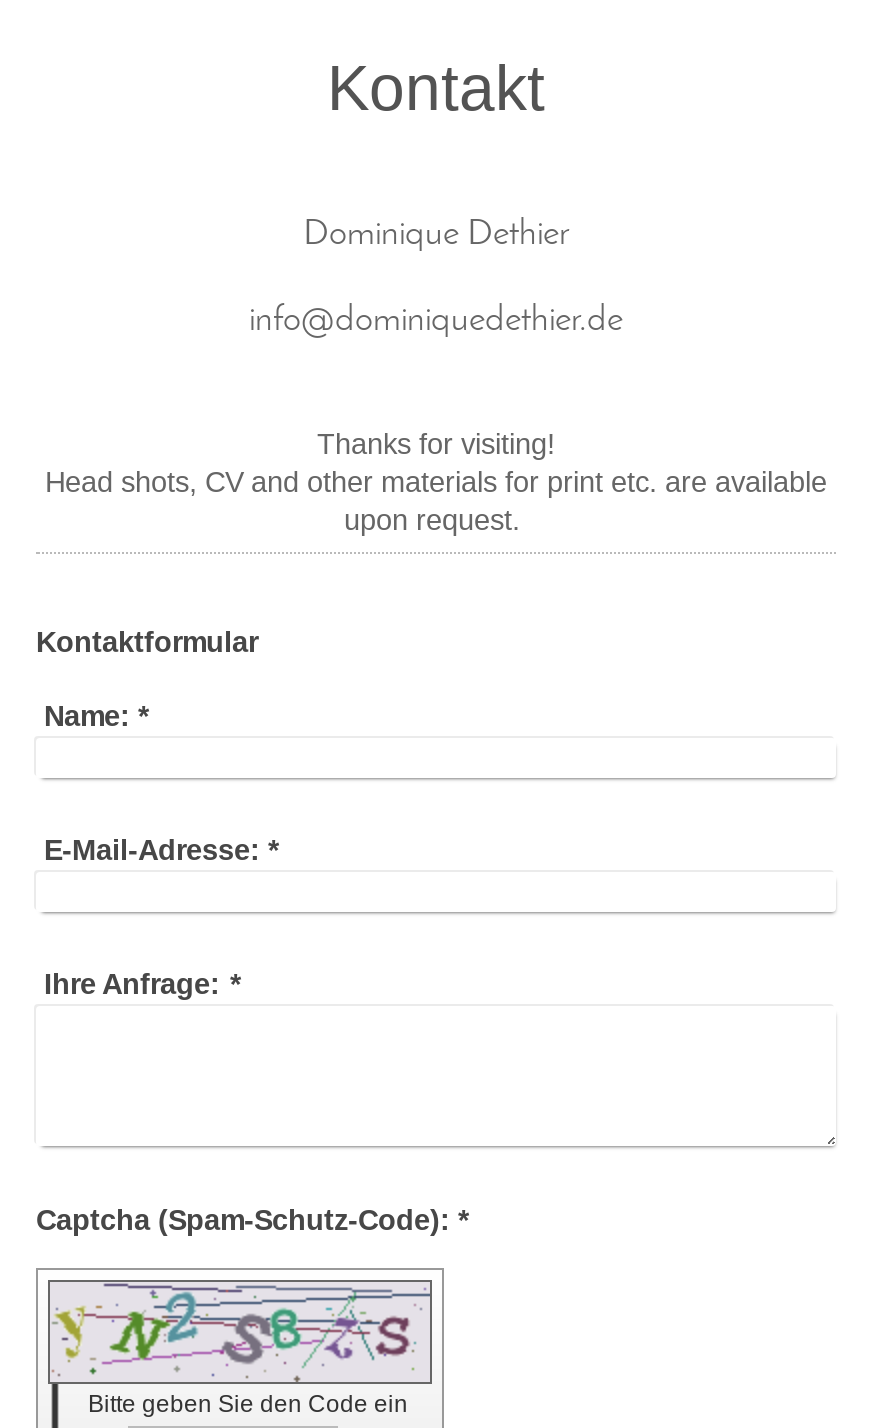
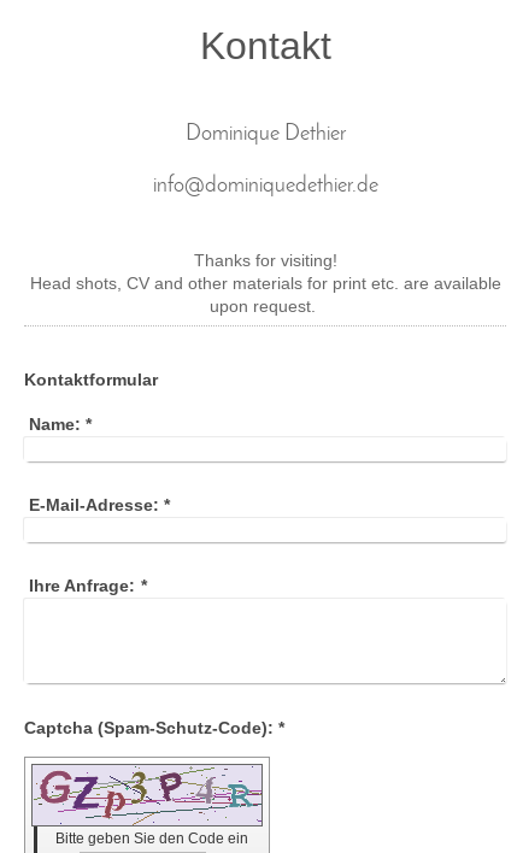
[52,1282,432,1384] [image] -> [34,765,263,826] [image]

